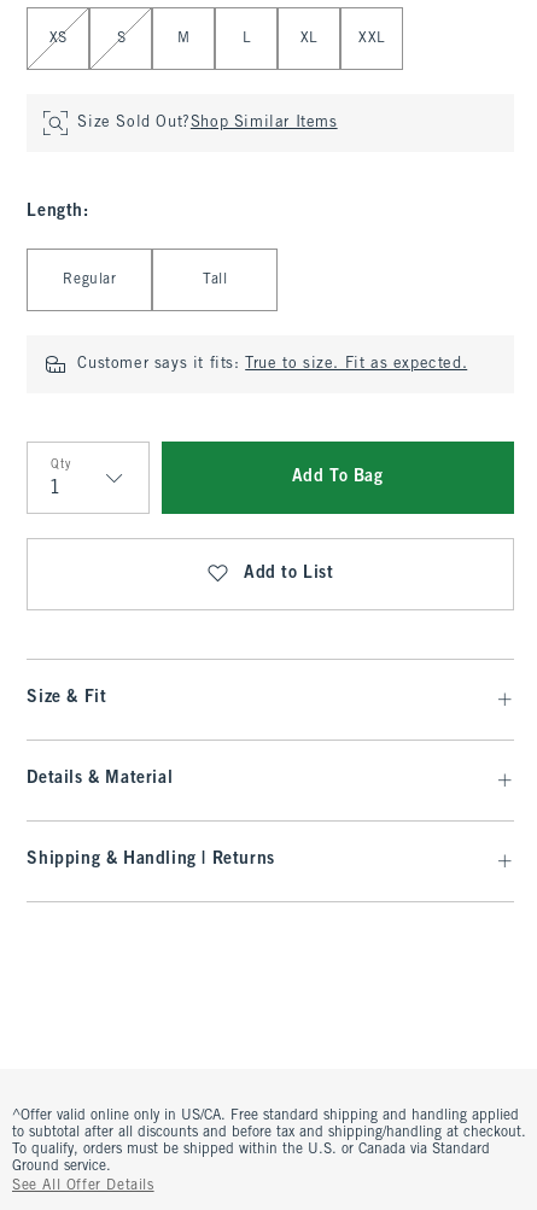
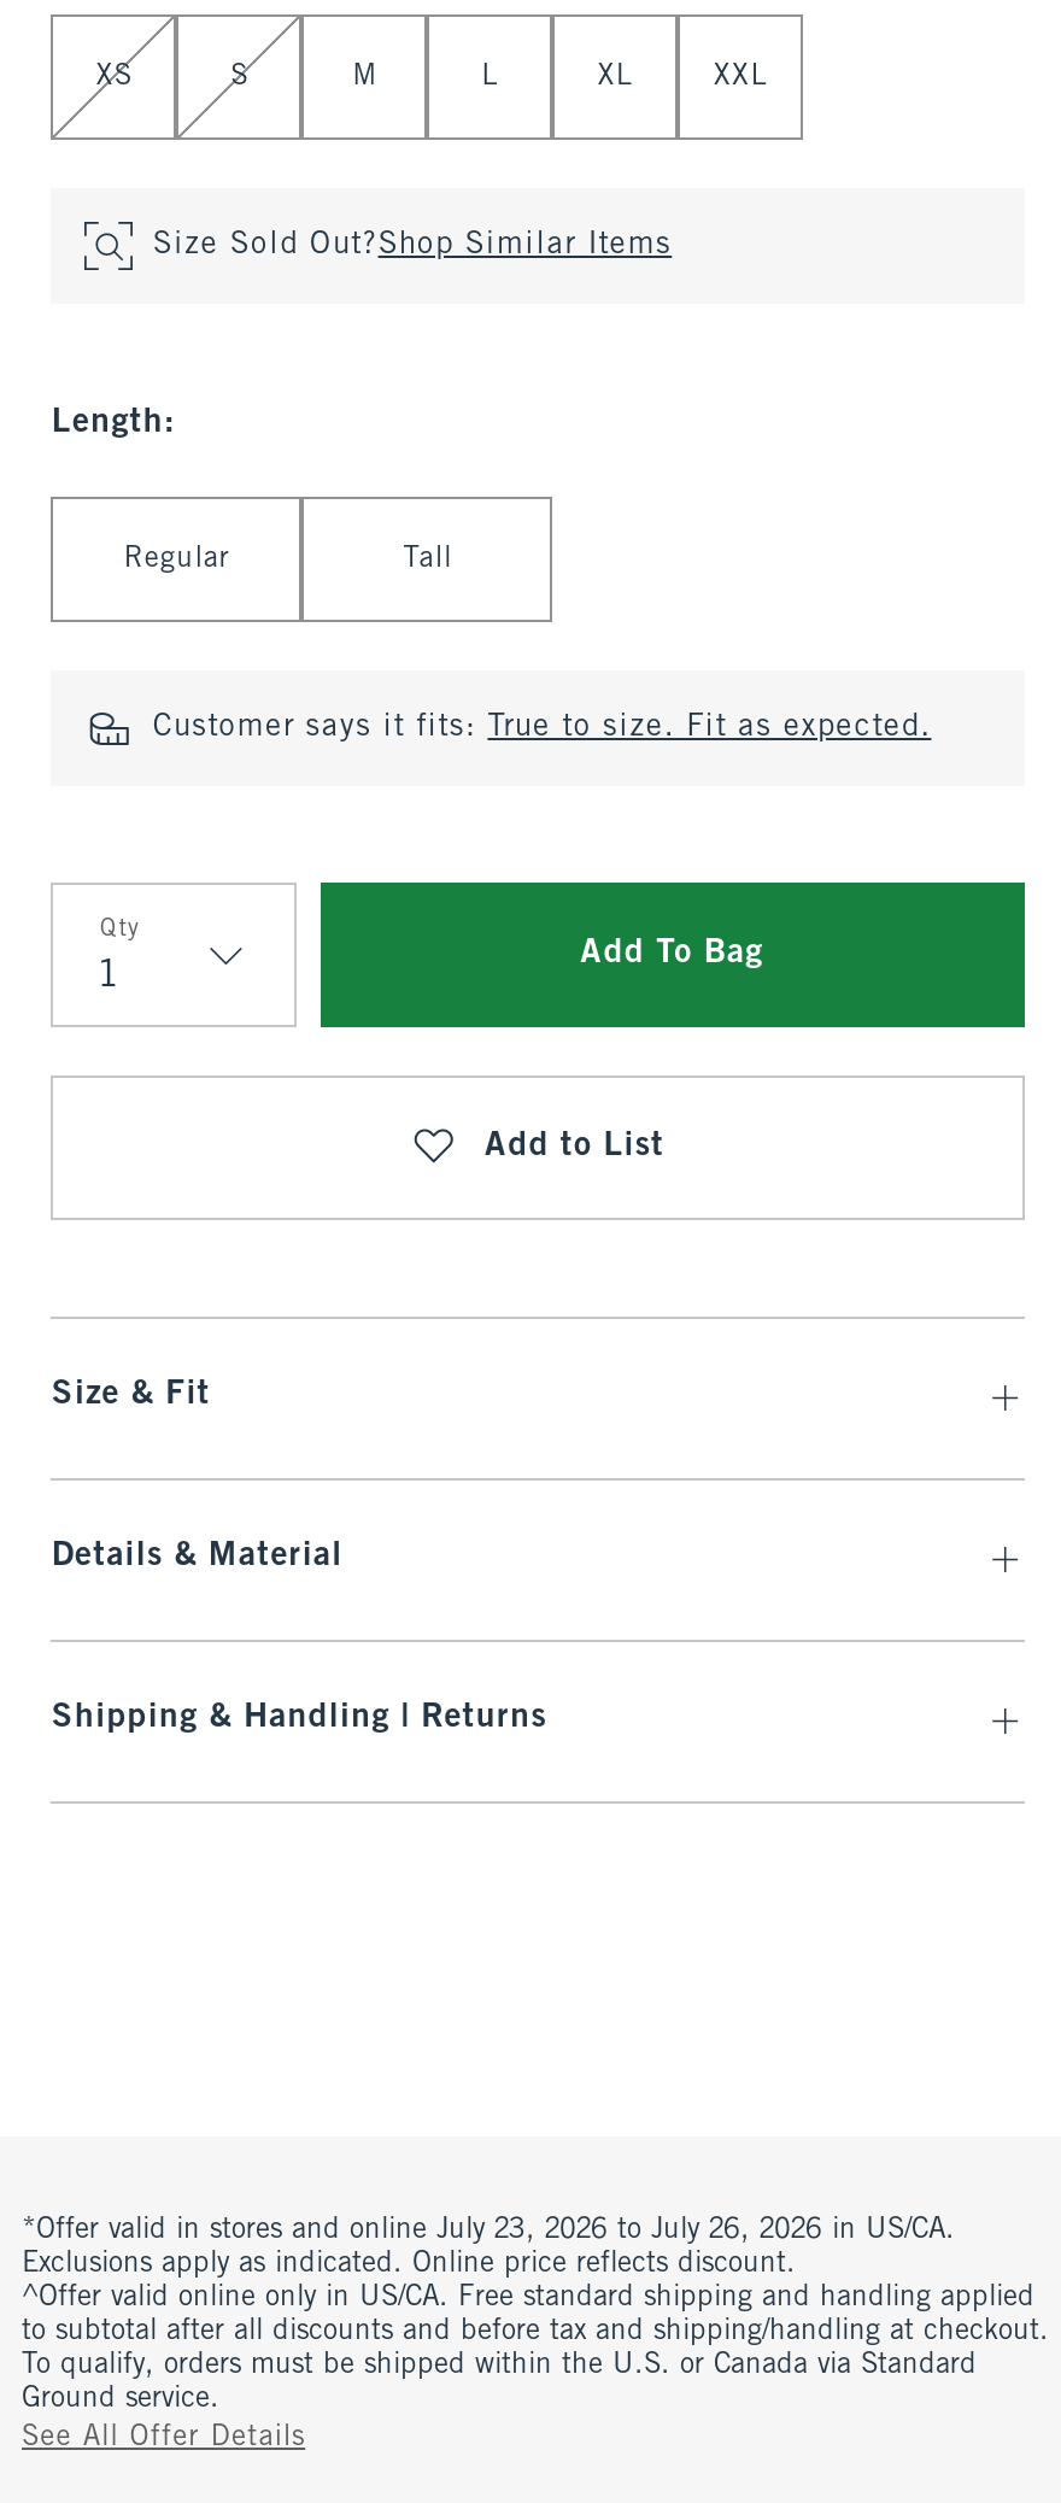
none -> [22,2216,955,2279] *Offer valid in stores and online July 23, 2026 to July 26, 2026 in US/CA. | Exclusions apply as indicated. Online price reflects discount.

